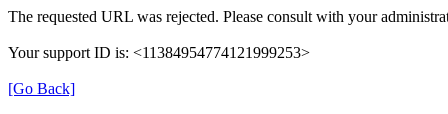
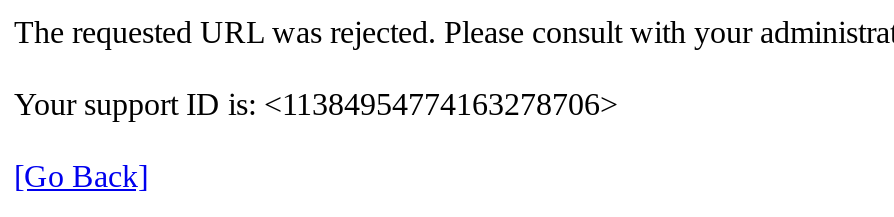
[8,44,310,61] Your support ID is: <11384954774121999253> -> [14,87,618,121] Your support ID is: <11384954774163278706>

